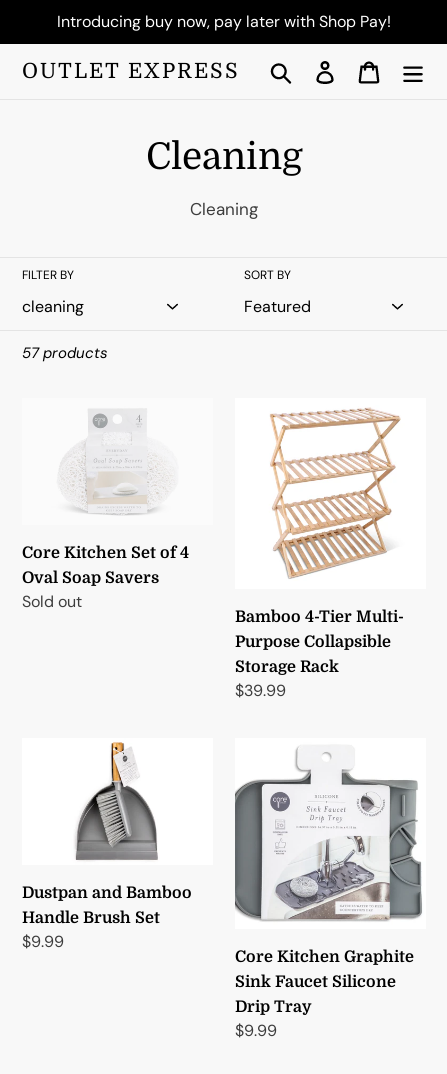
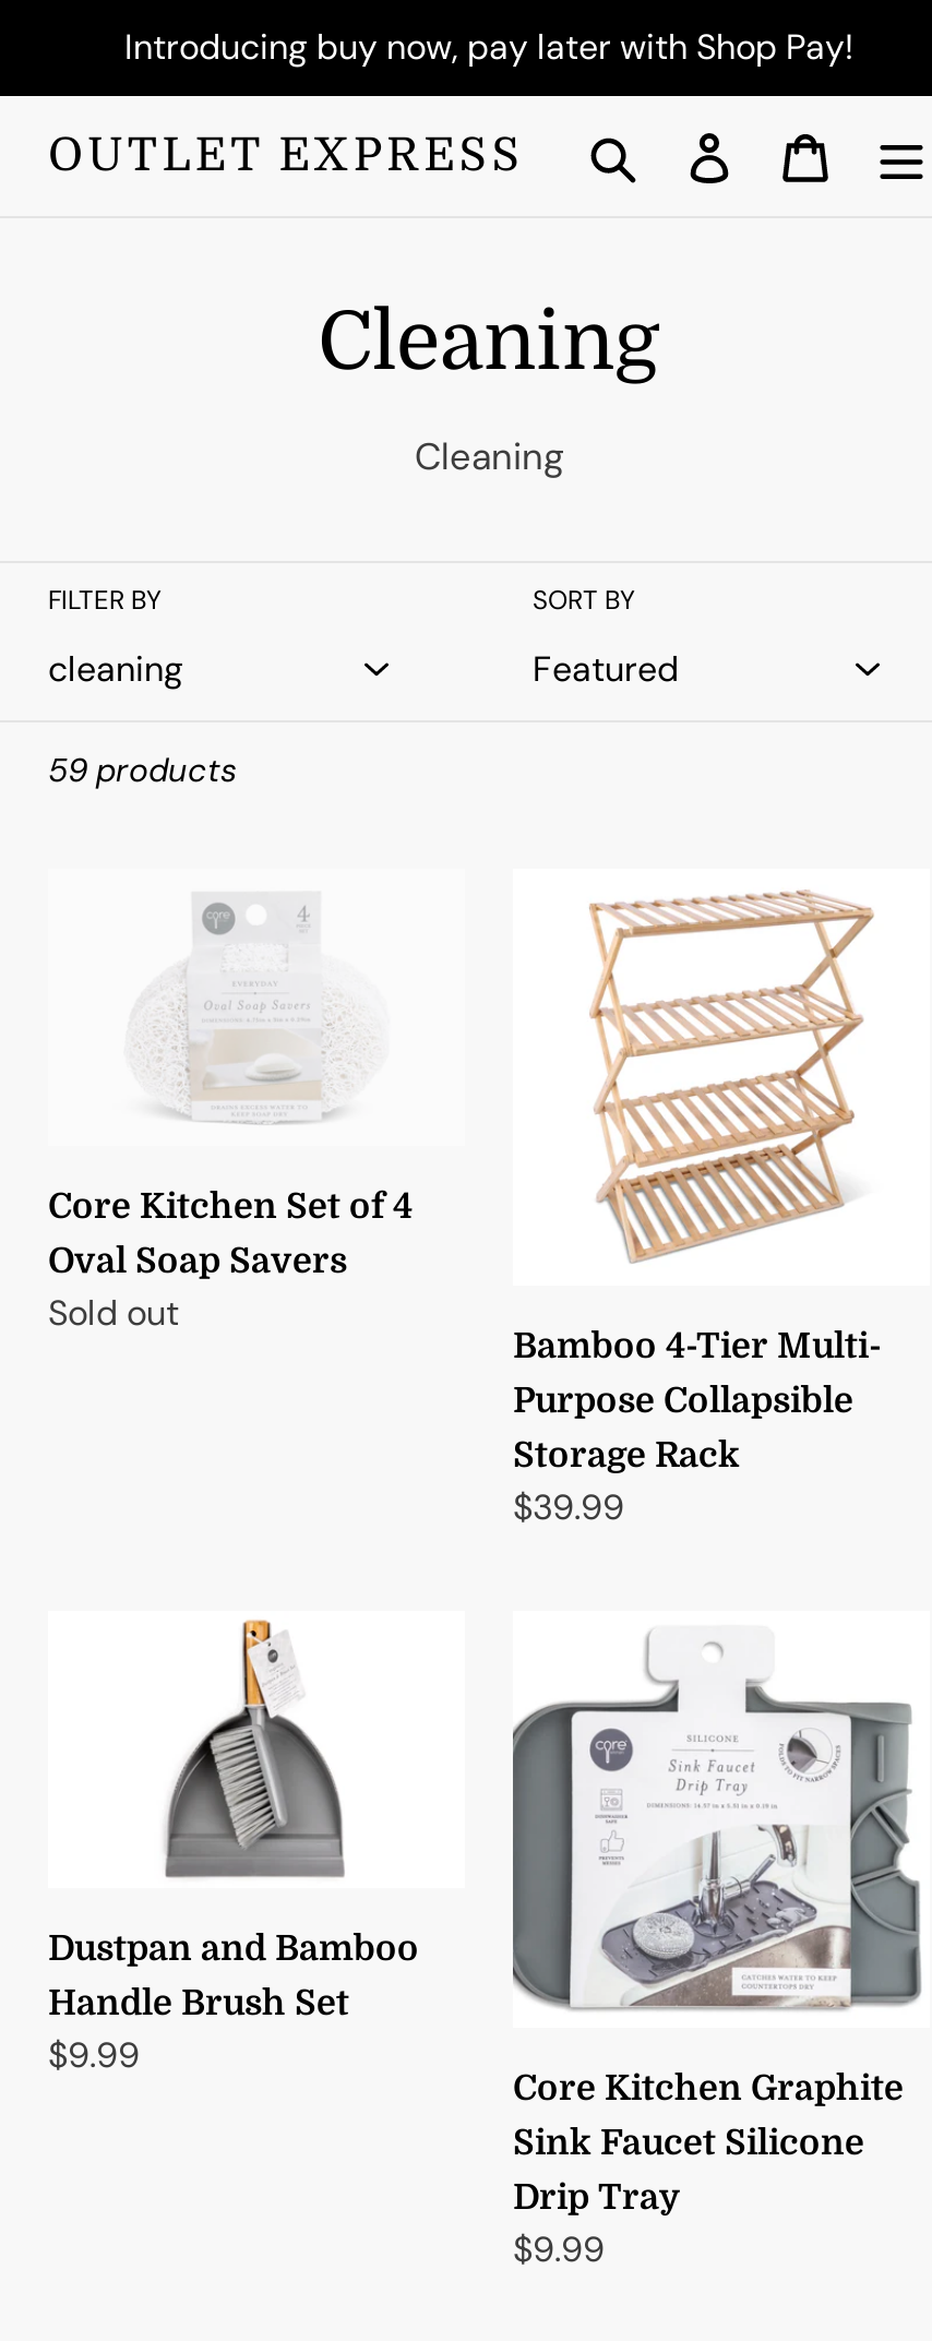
[22,342,108,362] 57 products -> [48,748,238,791] 59 products

